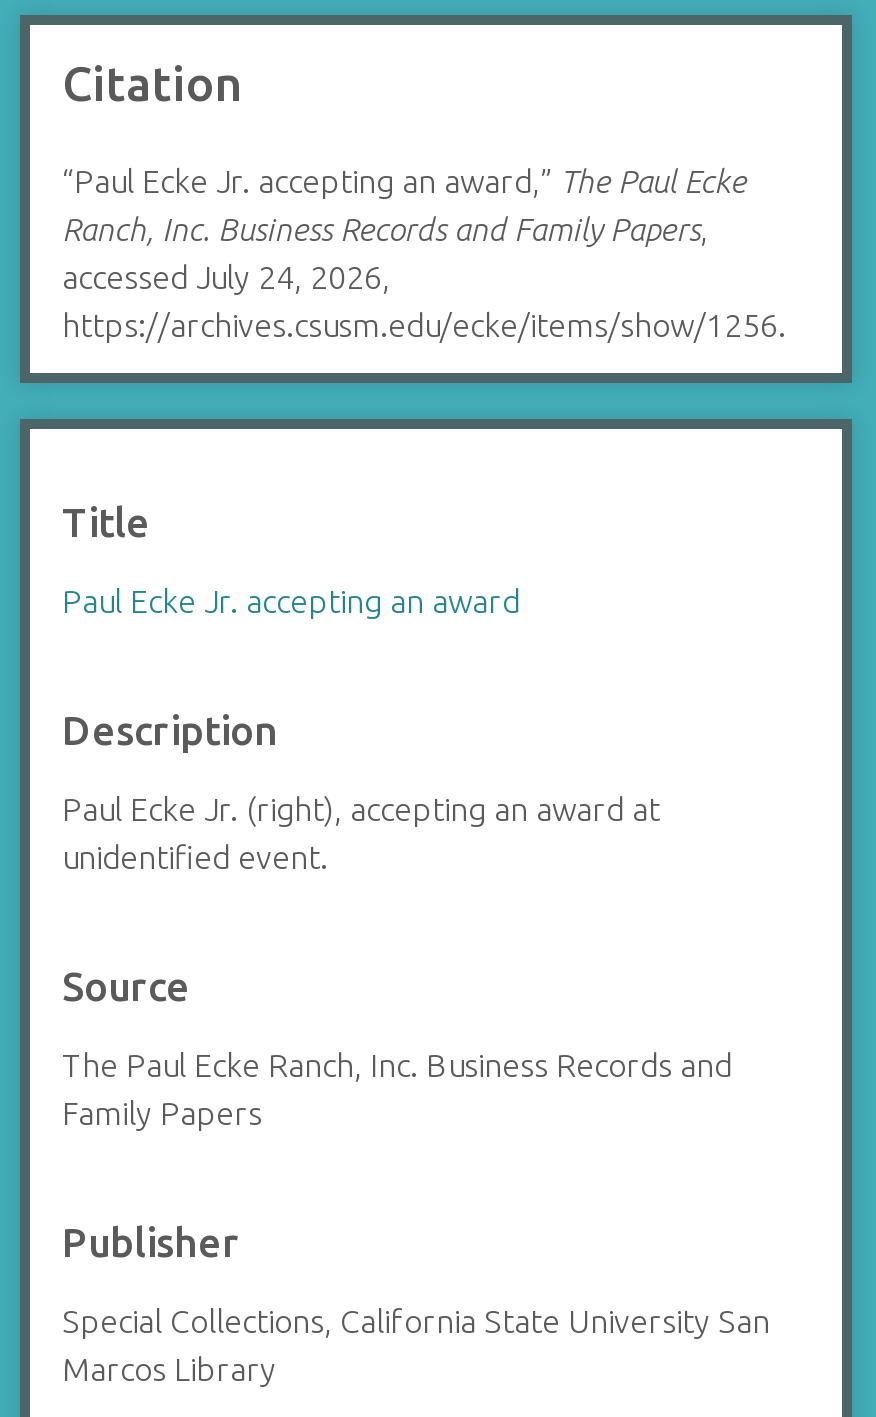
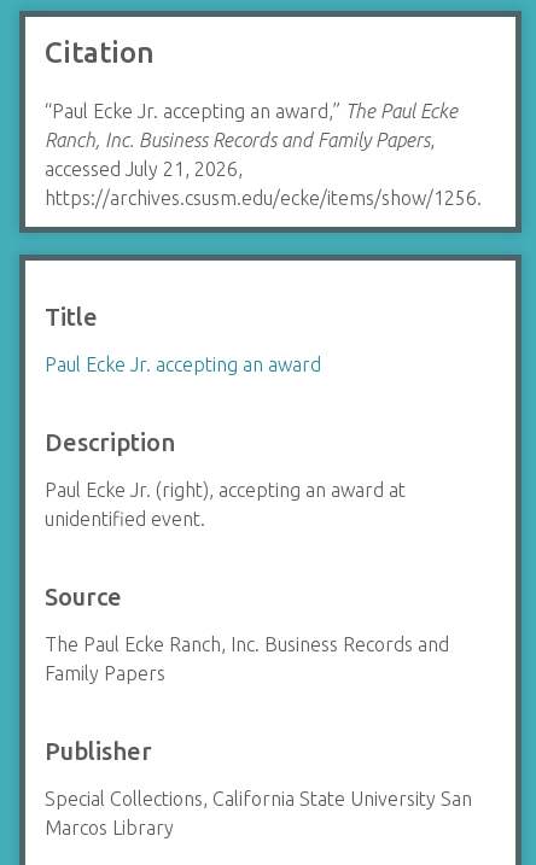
[62,258,390,294] accessed July 24, 2026, -> [45,158,243,179] accessed July 21, 2026,

